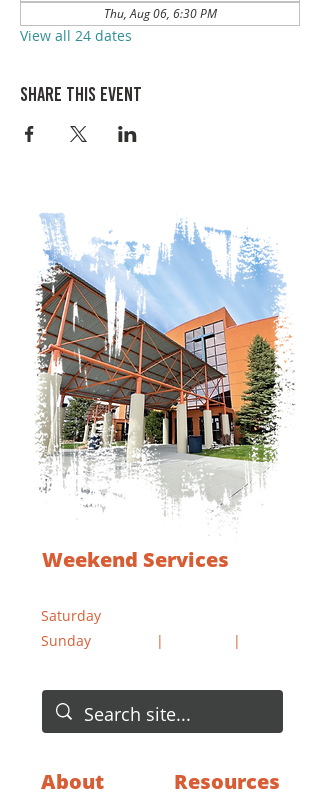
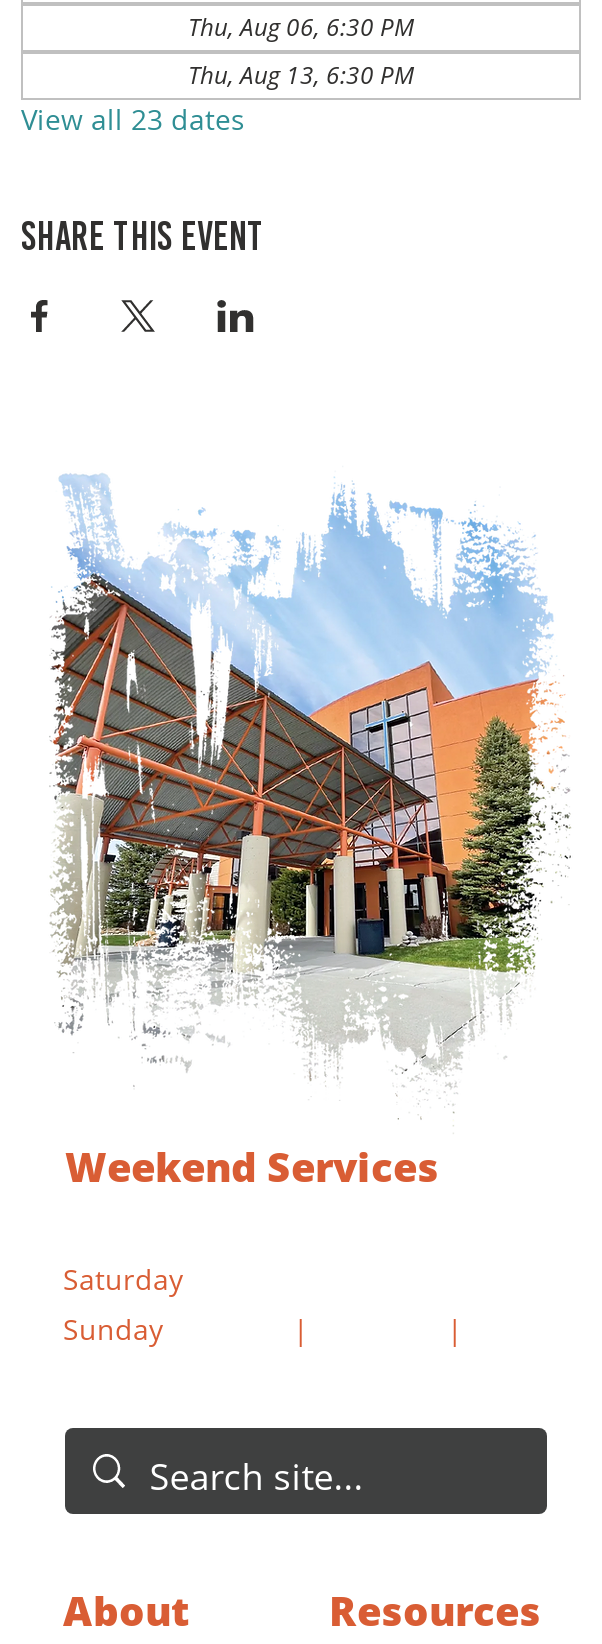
[20,26,132,45] View all 24 dates -> [21,58,414,138] Thu, Aug 13, 6:30 PM | View all 23 dates

